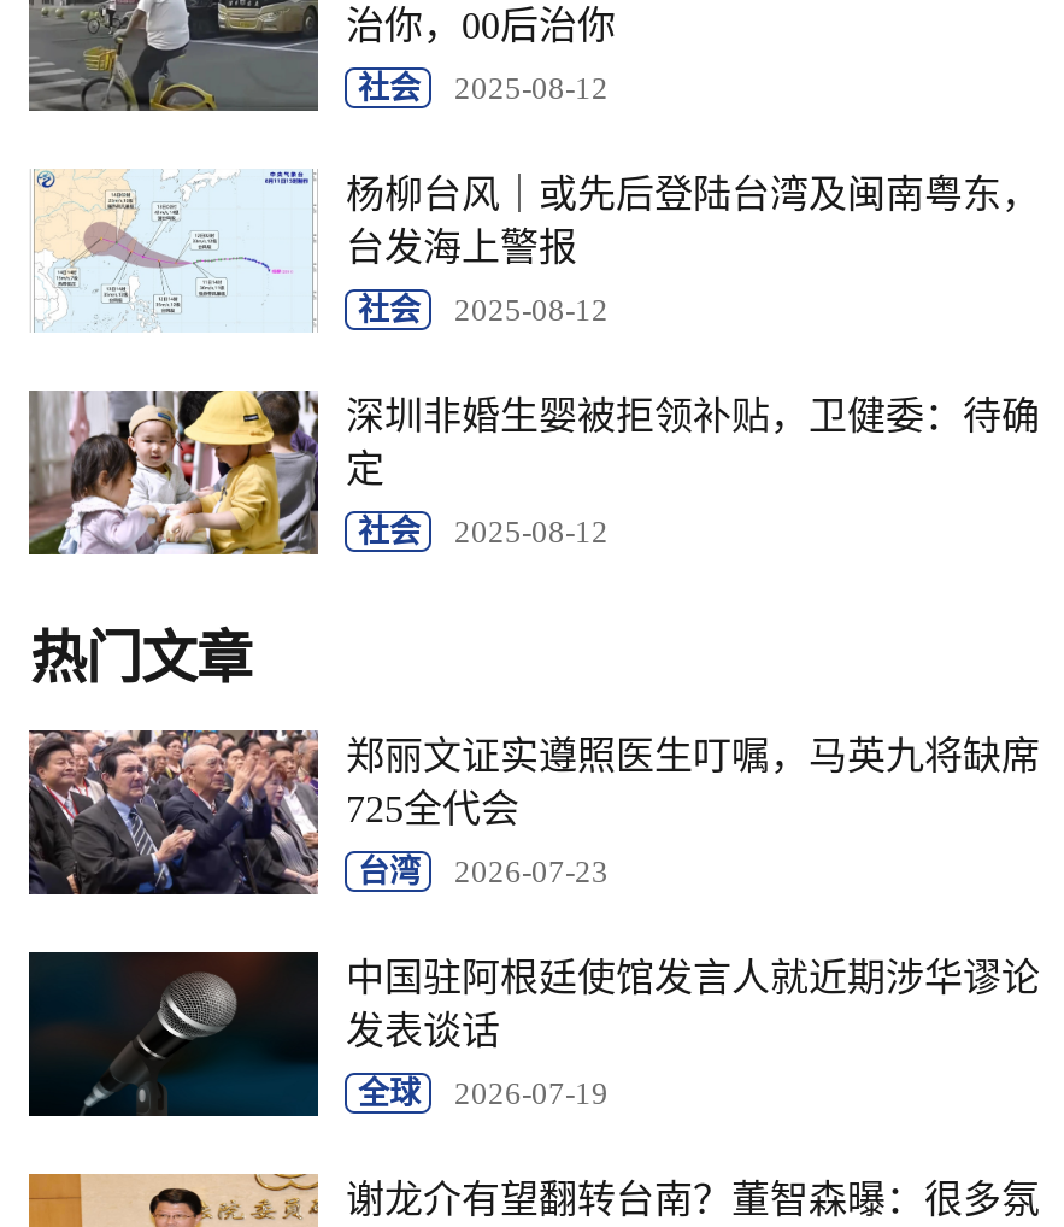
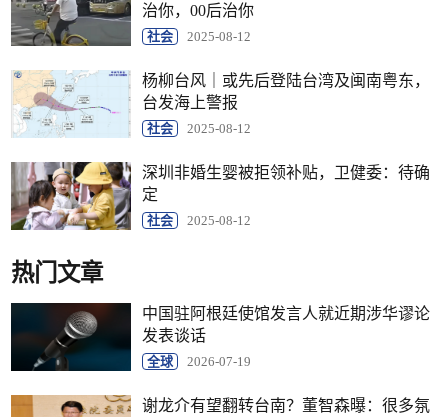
[27,728,1040,897] [image] | 郑丽文证实遵照医生叮嘱，马英九将缺席 | 725全代会 | 台湾 | 2026-07-23 -> none

